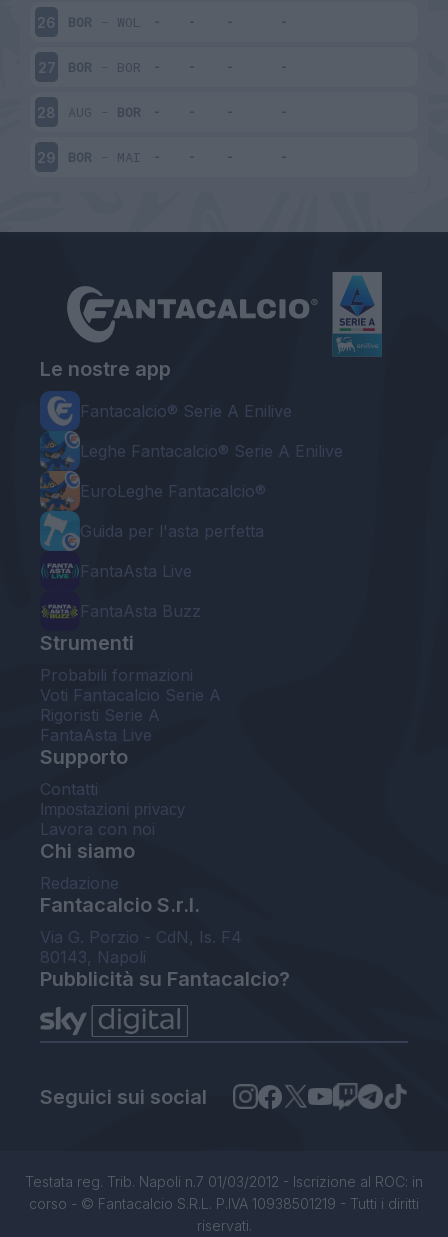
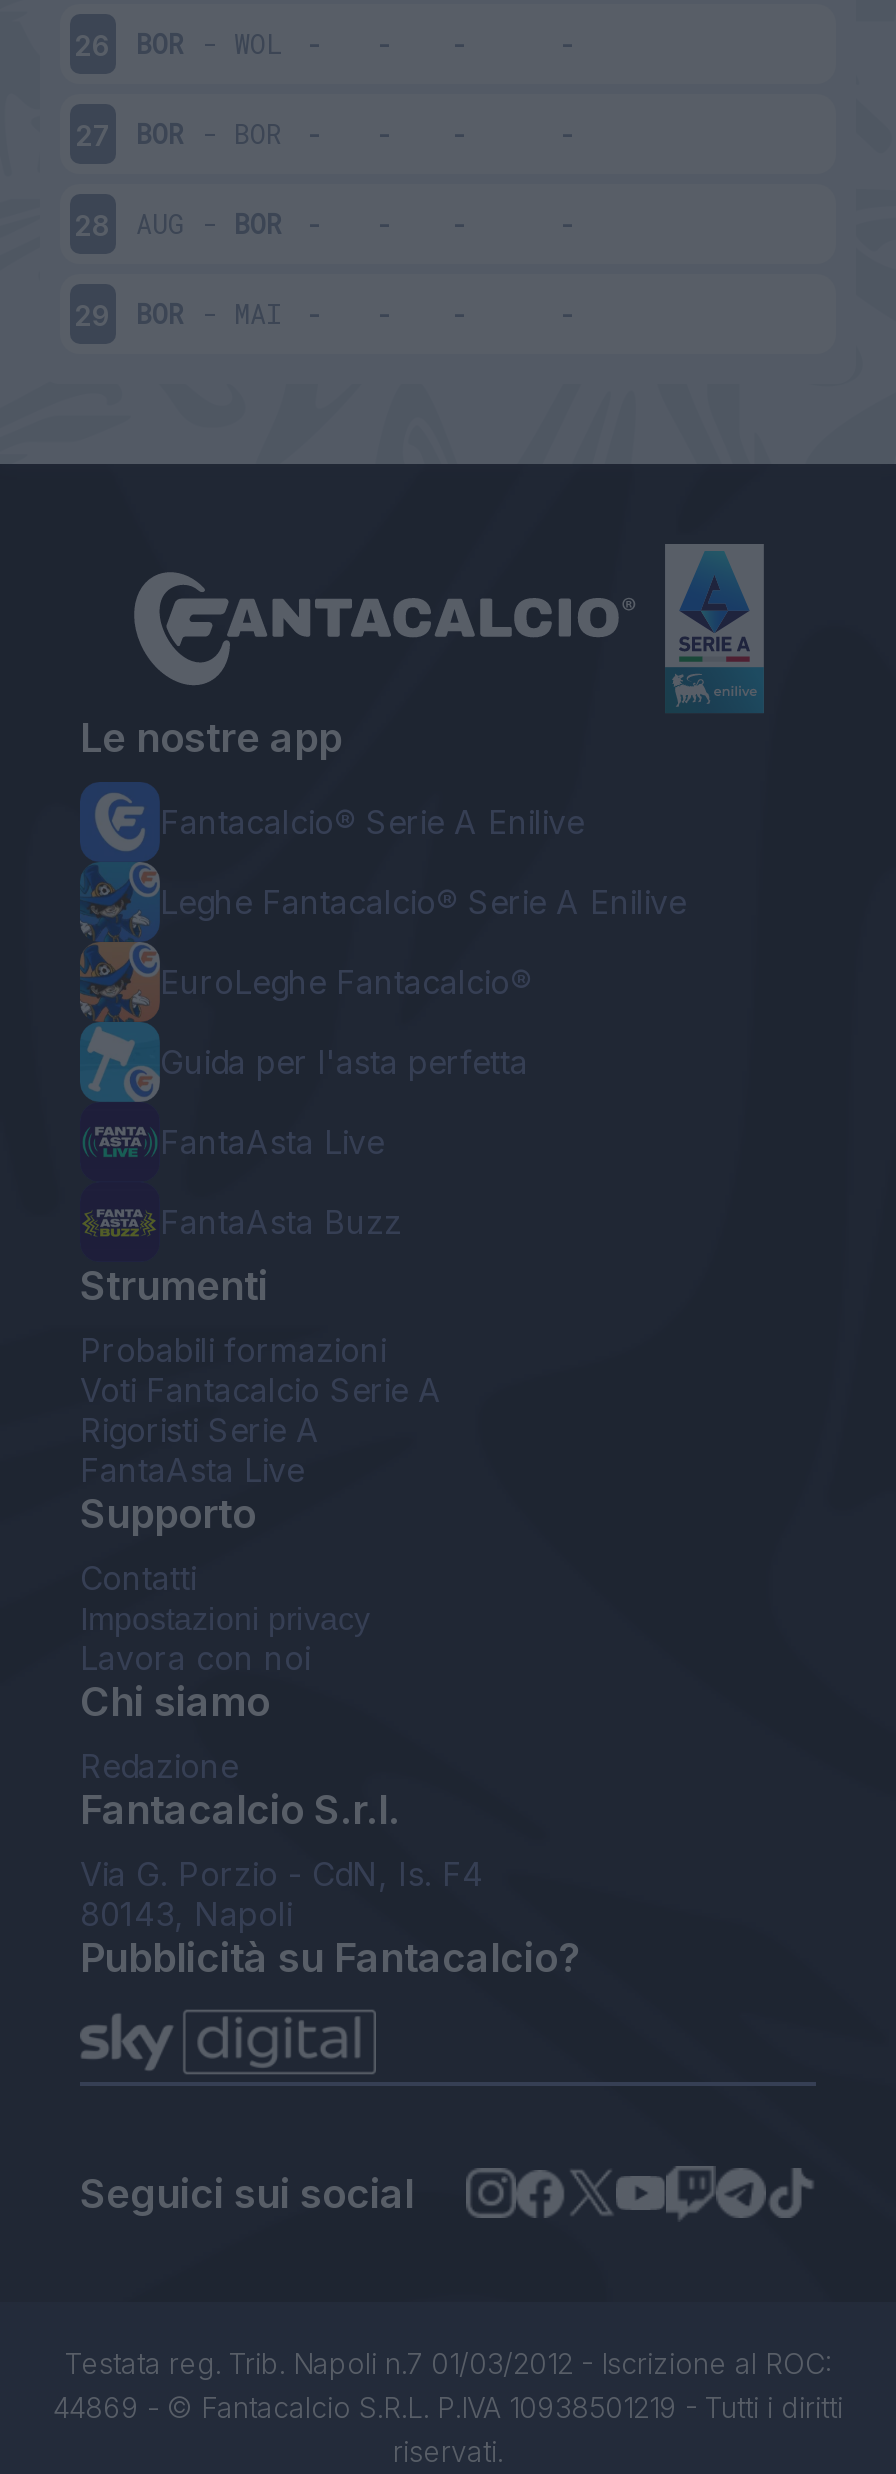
[25,1173,423,1212] Testata reg. Trib. Napoli n.7 01/03/2012 - Iscrizione al ROC: in | corso - © Fantacalcio S.R.L. P.IVA 10938501219 - Tutti i diritti -> [53,2346,843,2424] Testata reg. Trib. Napoli n.7 01/03/2012 - Iscrizione al ROC: | 44869 - © Fantacalcio S.R.L. P.IVA 10938501219 - Tutti i diritti

